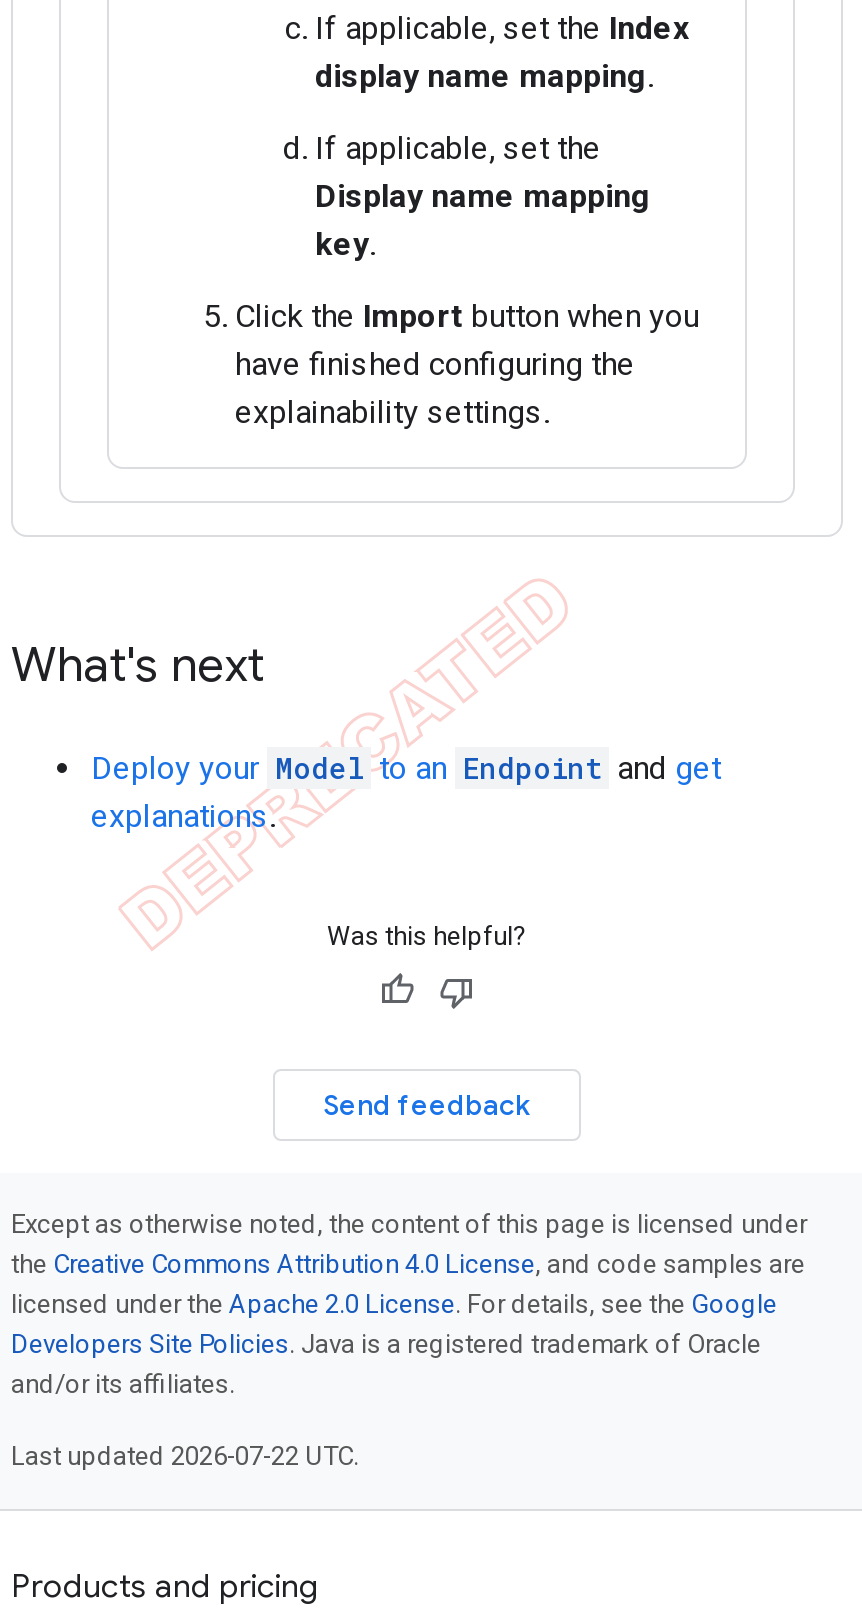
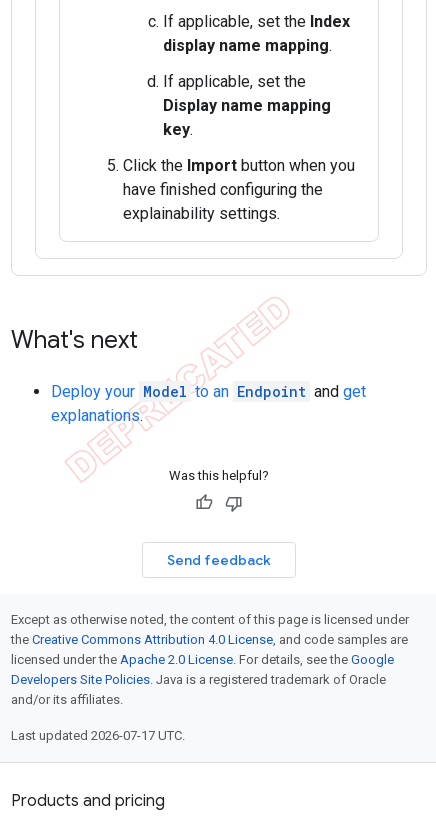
[11,1441,359,1471] Last updated 2026-07-22 UTC. -> [11,728,185,743] Last updated 2026-07-17 UTC.

